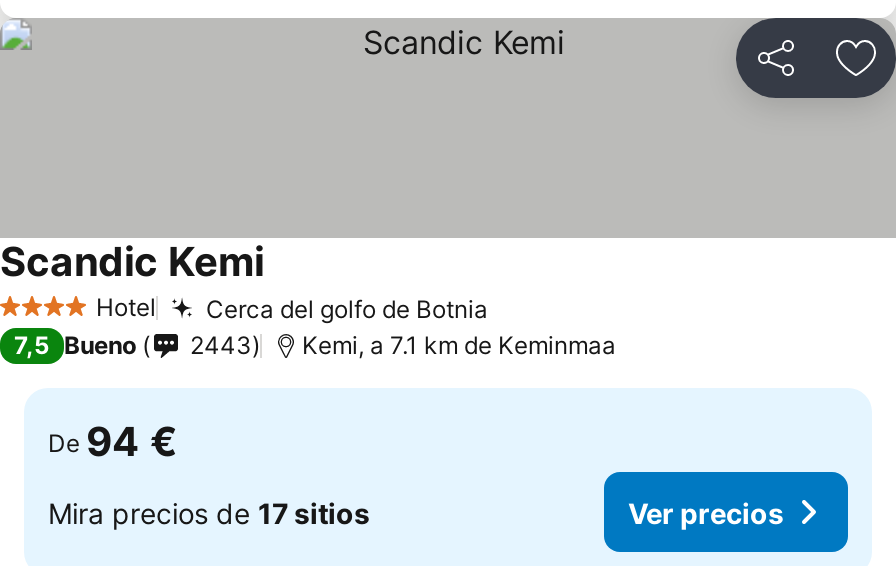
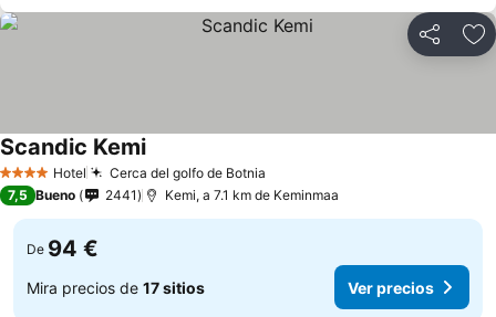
[190,330,252,360] 2443 -> [105,187,137,203] 2441

